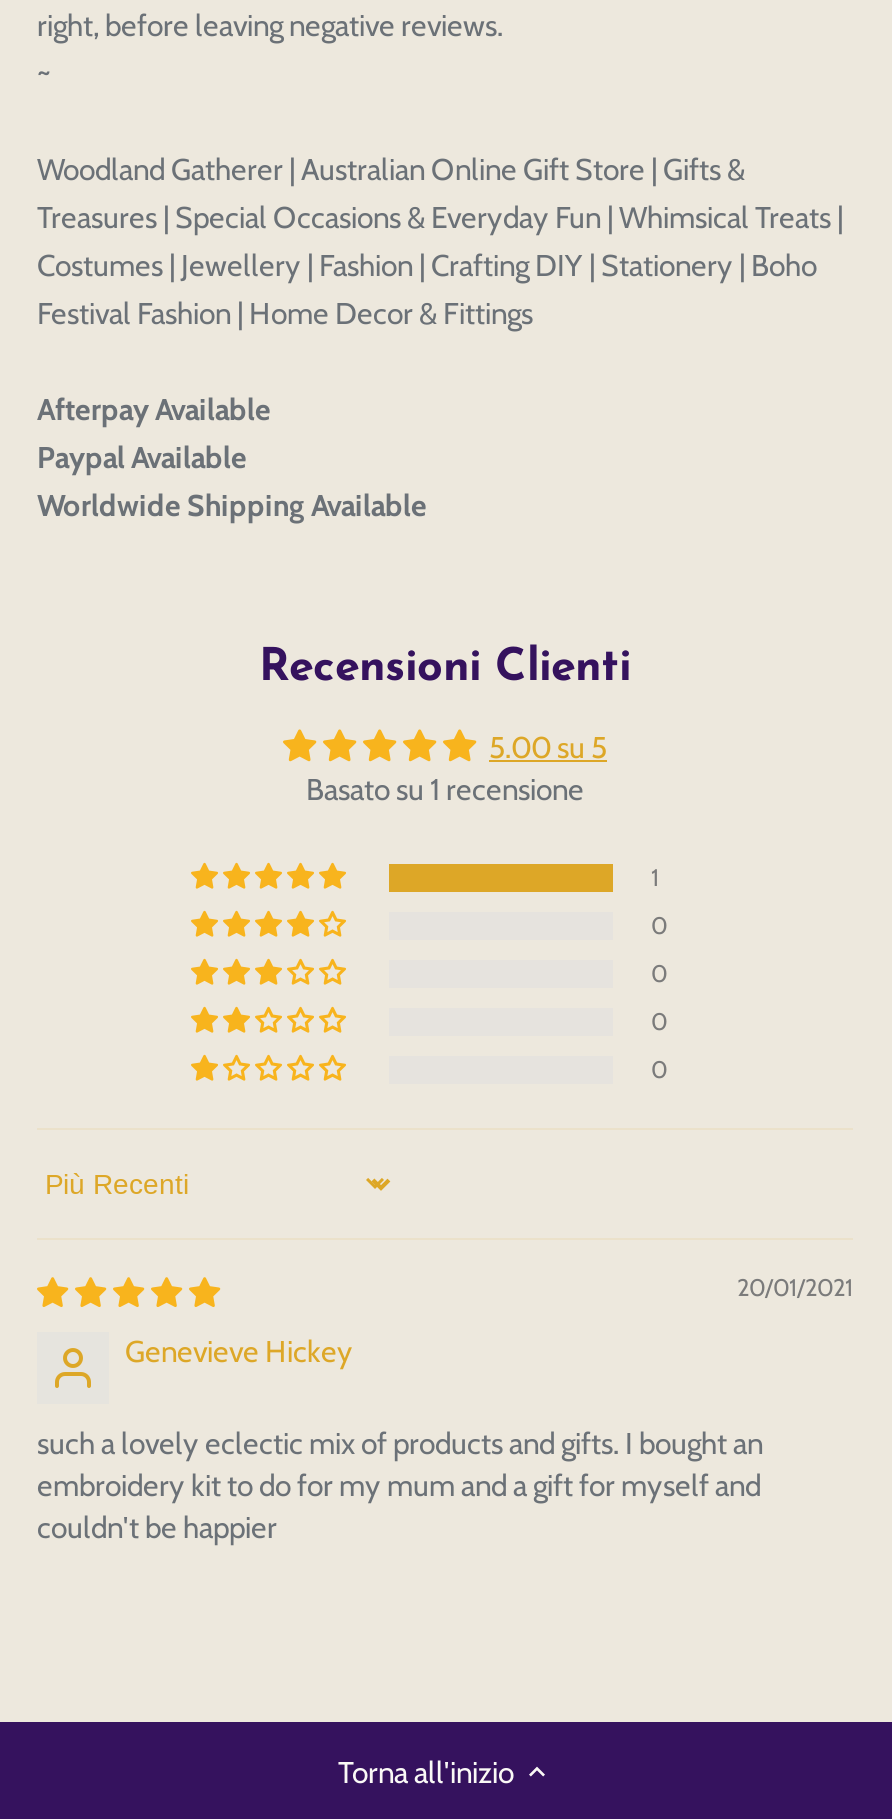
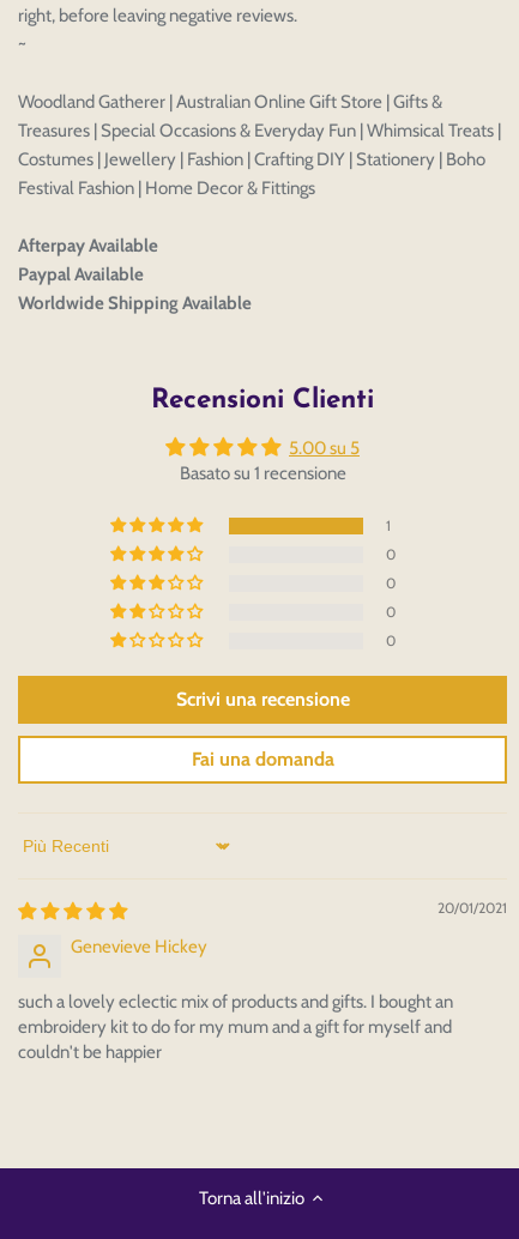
none -> [176,687,349,770] Scrivi una recensione | Fai una domanda

